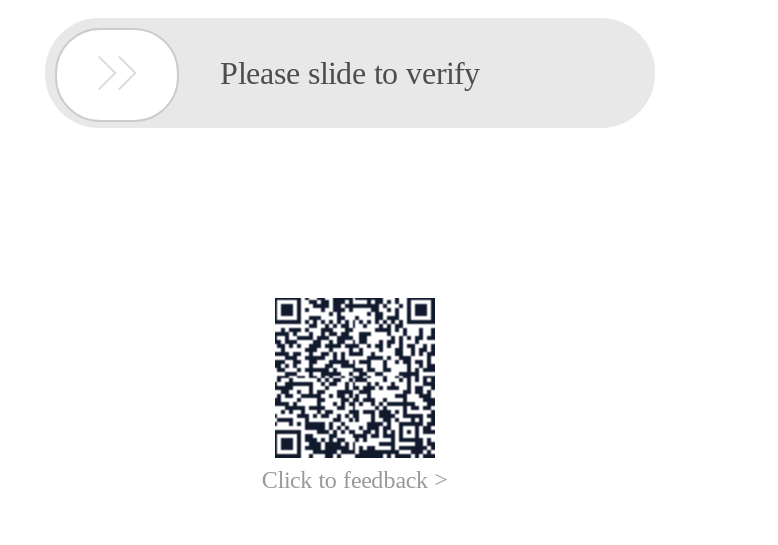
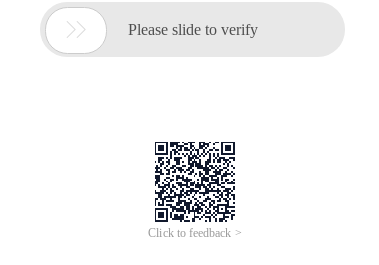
[275,296,437,460] [image] -> [154,142,236,223] [image]

